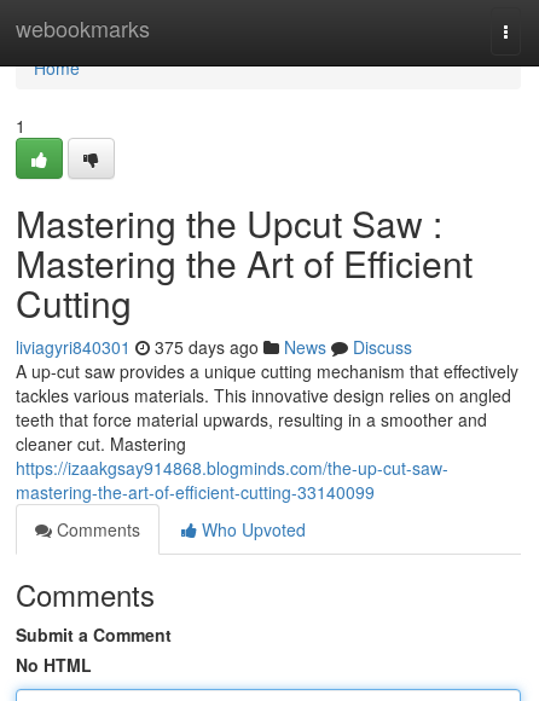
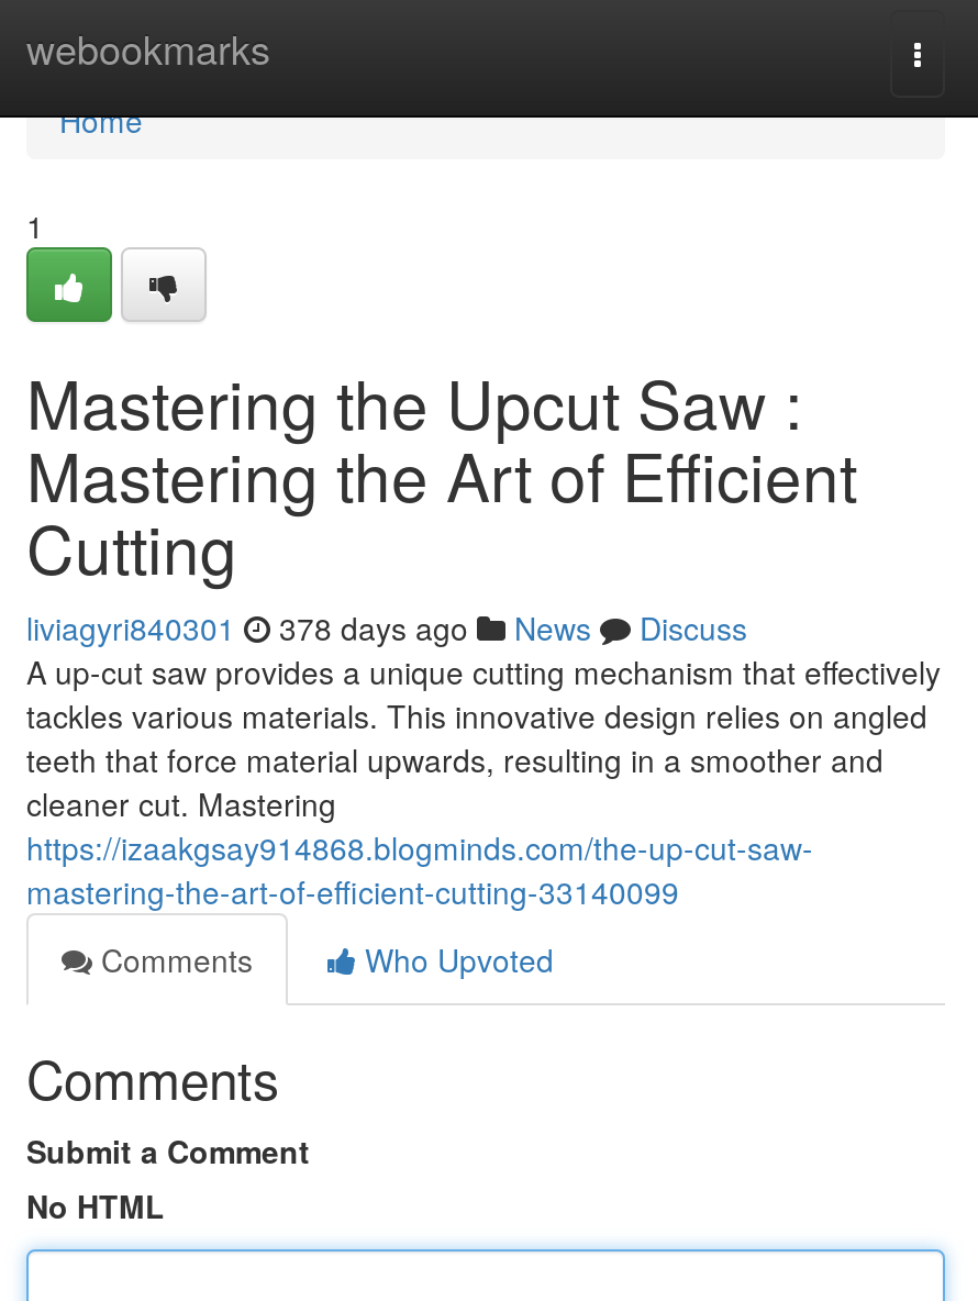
[16,335,412,359] liviagyri840301 375 days ago News Discuss -> [26,605,747,649] liviagyri840301 378 days ago News Discuss

